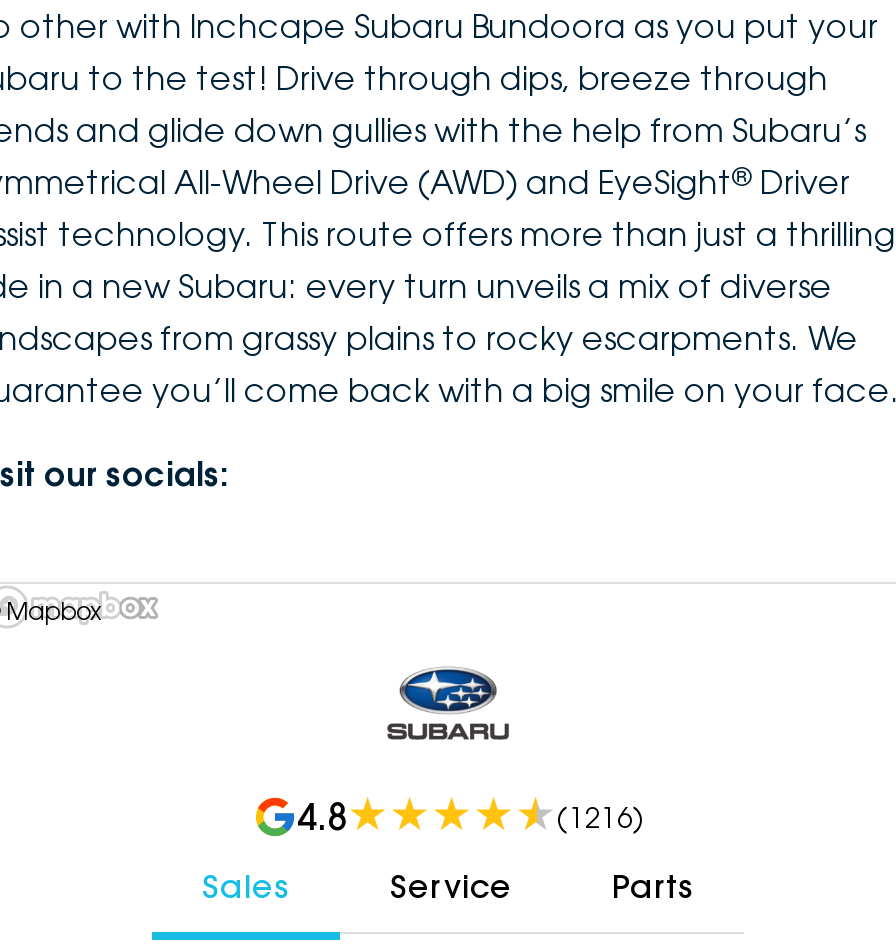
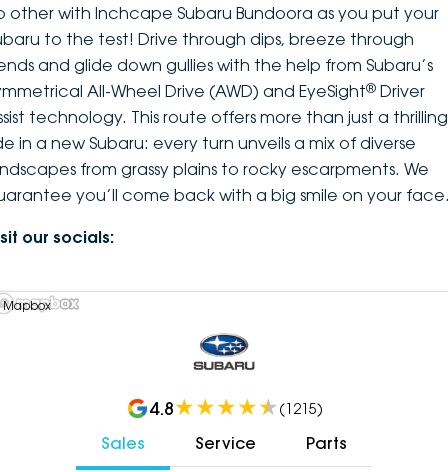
[557,800,645,834] (1216) -> [278,400,322,417] (1215)

